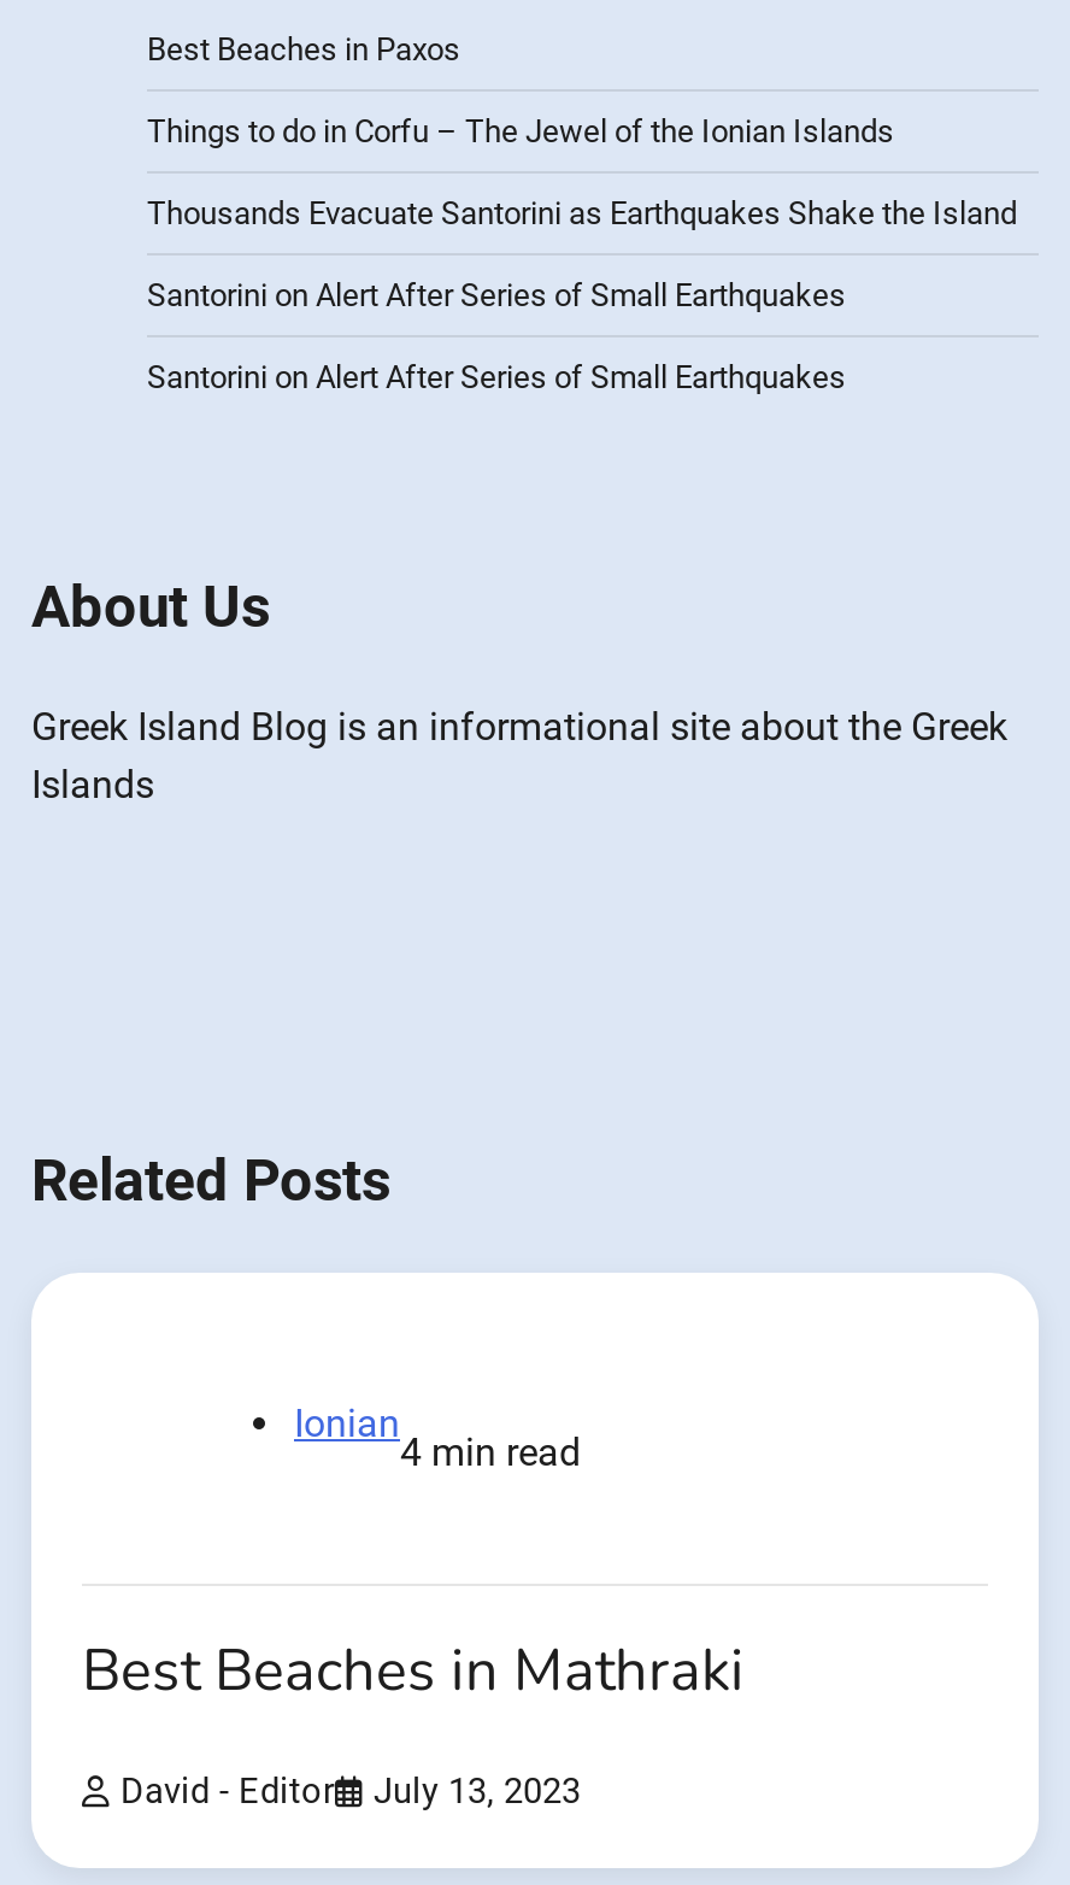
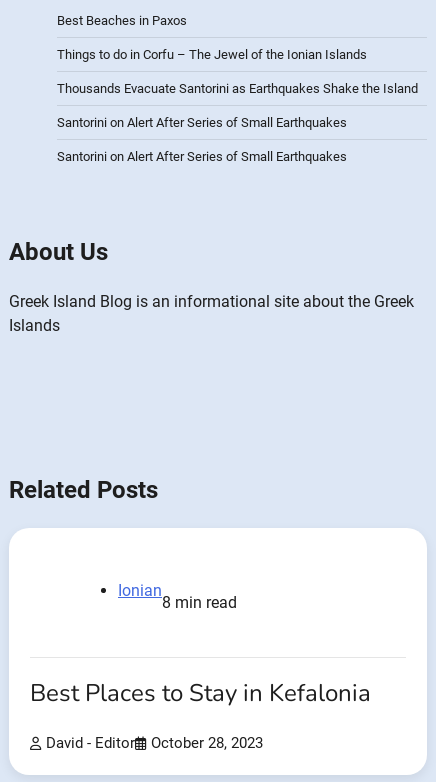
[400,1430,581,1475] 4 min read -> [162,593,237,612] 8 min read
[82,1632,745,1712] Best Beaches in Mathraki -> [30,677,371,710] Best Places to Stay in Kefalonia
[120,1772,581,1813] David - Editor July 13, 2023 -> [46,735,263,752] David - Editor October 28, 2023

